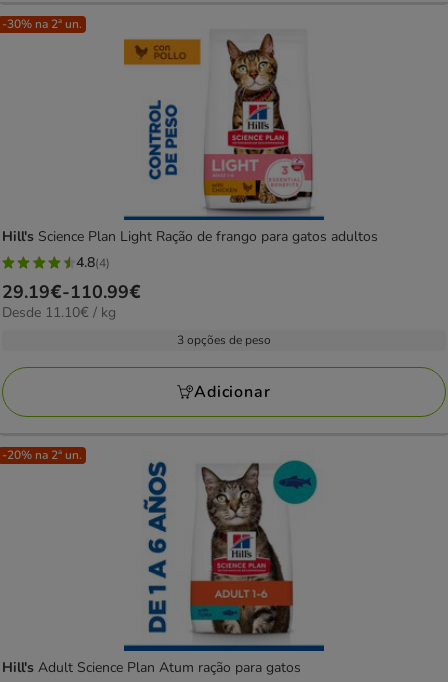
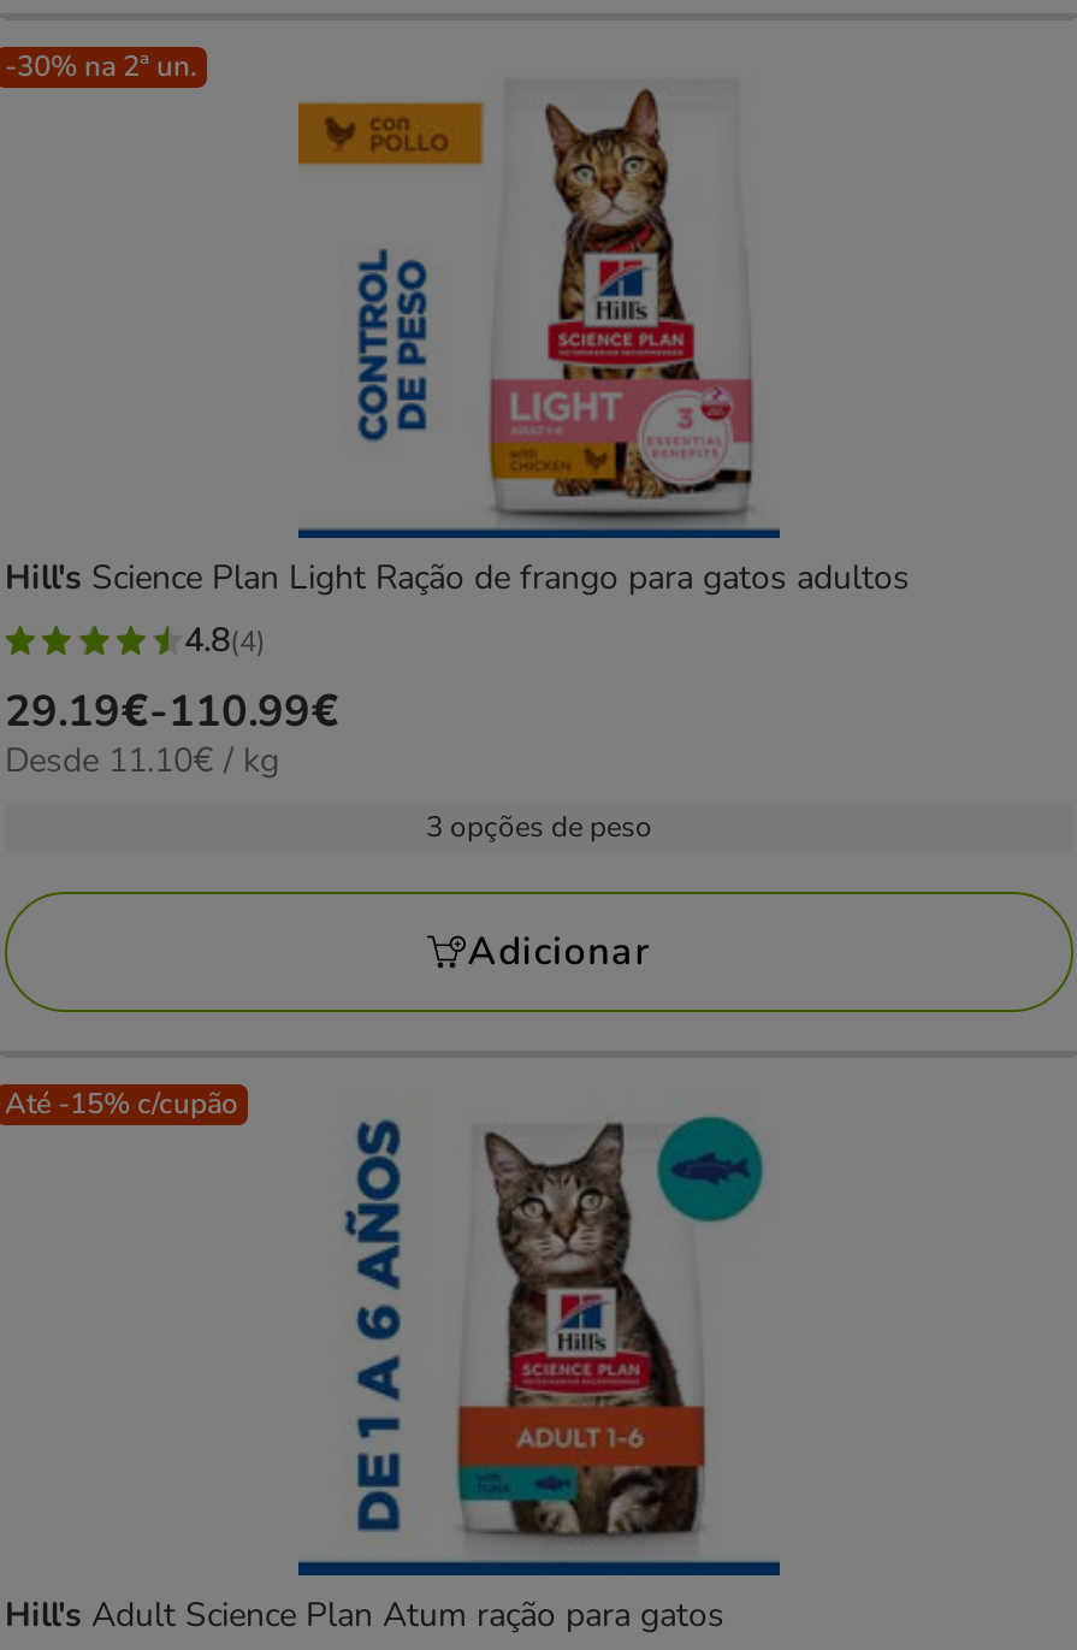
[2,447,82,463] -20% na 2ª un. -> [5,1085,238,1123] Até -15% c/cupão

